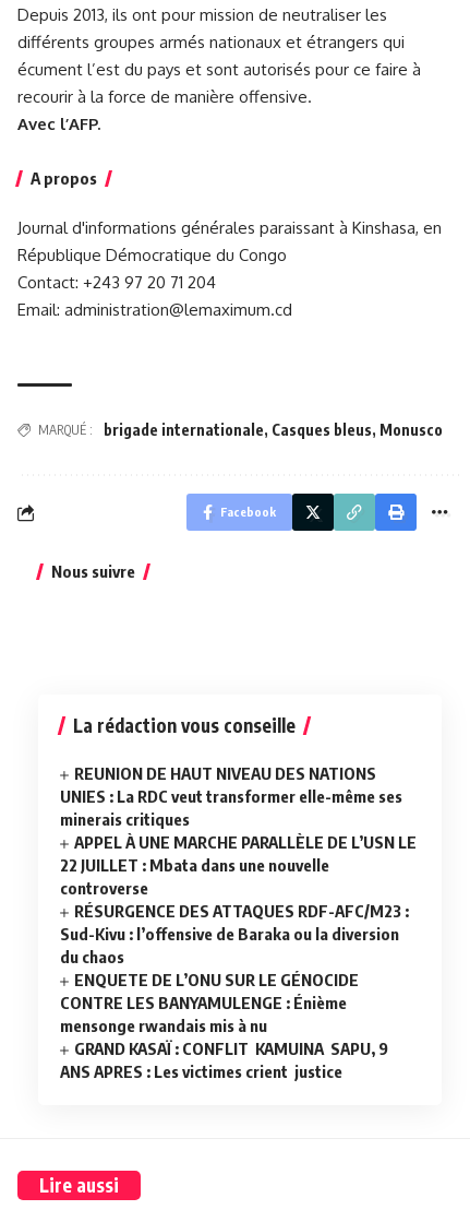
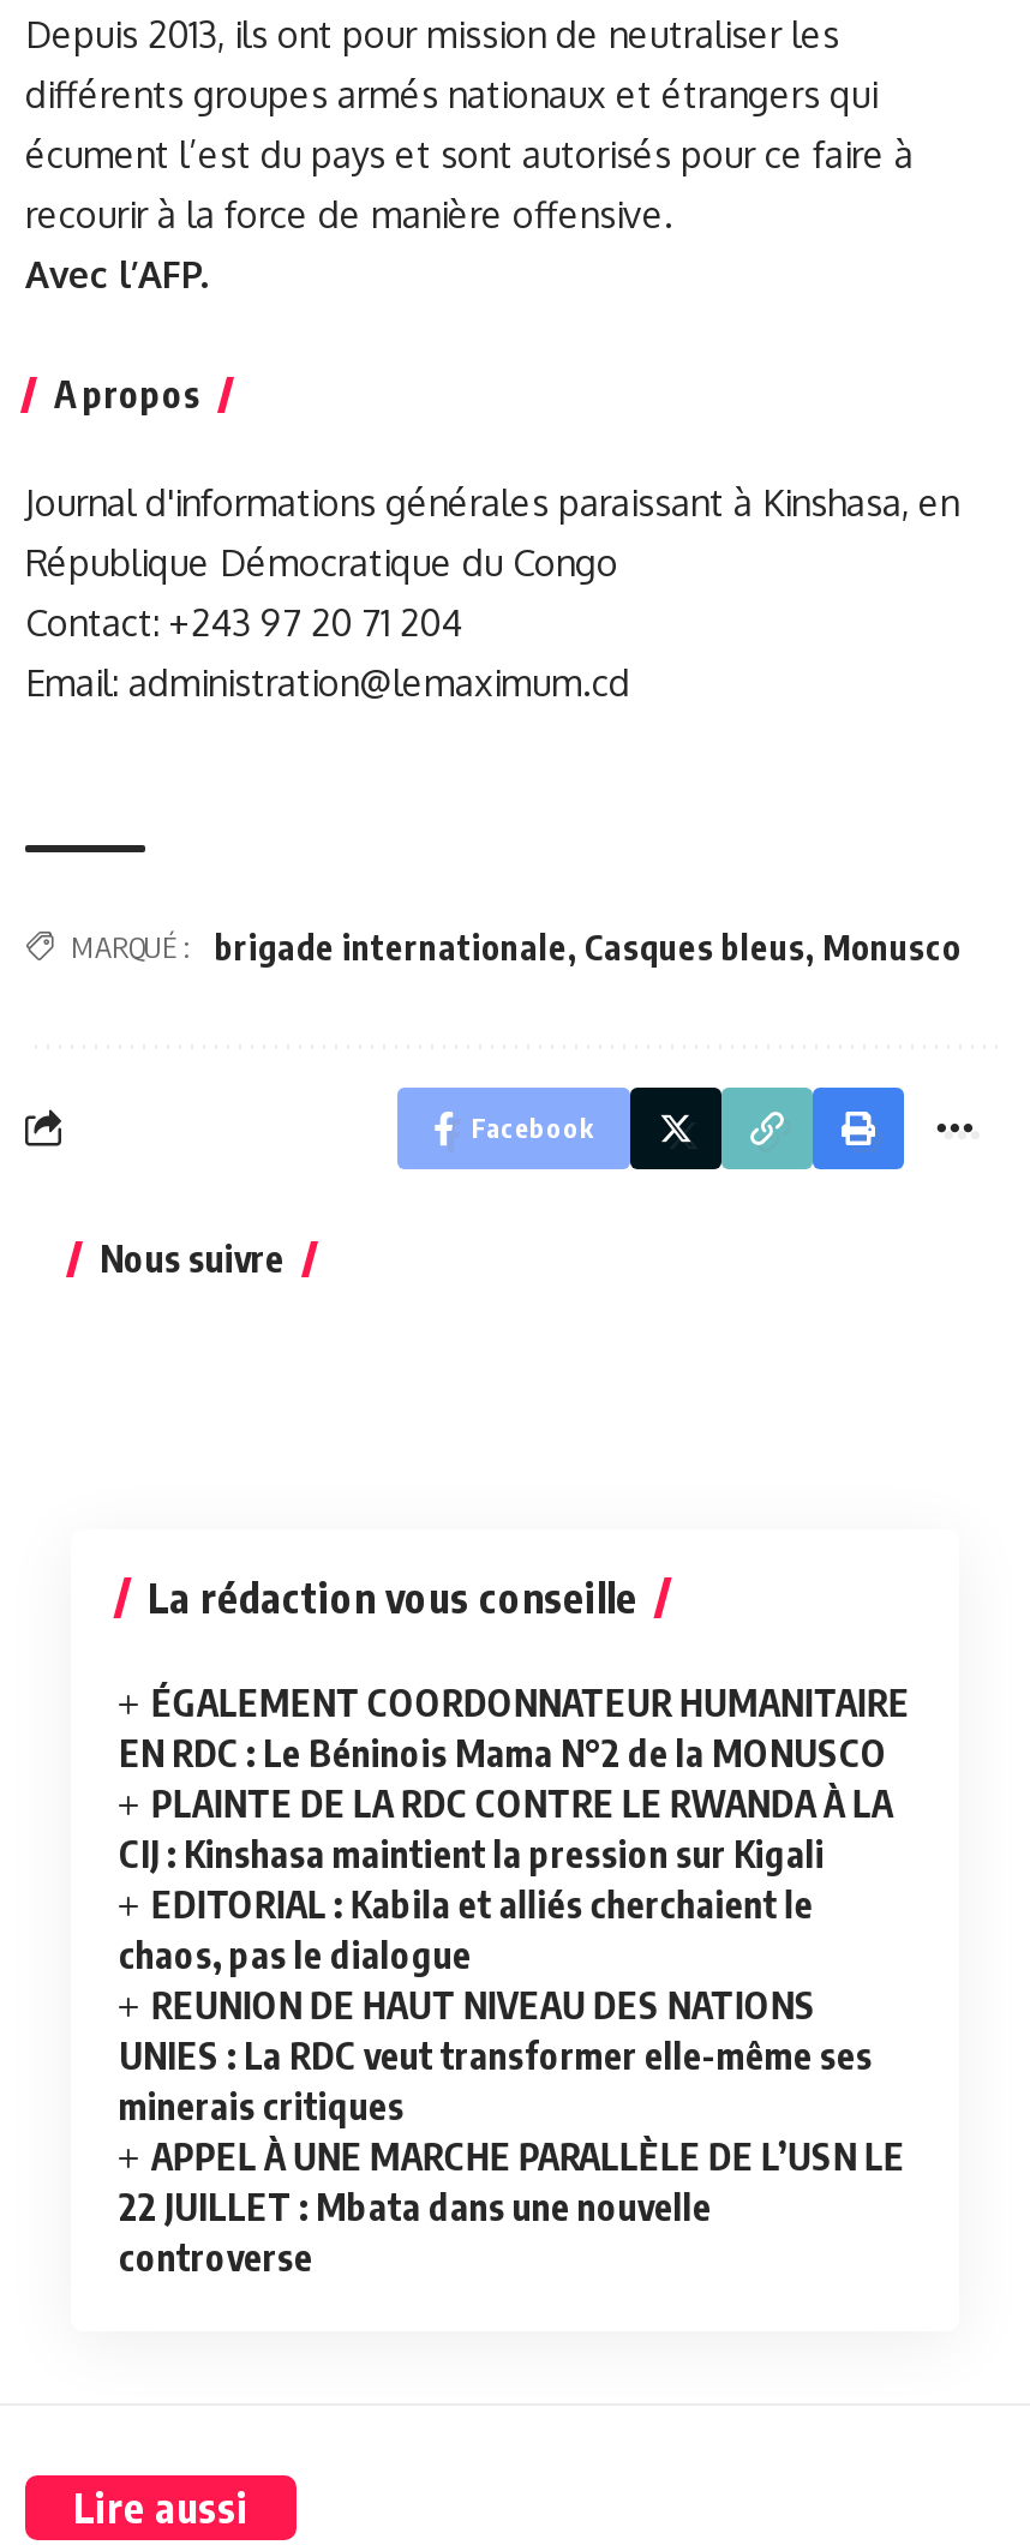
none -> [119,1679,910,1974] ÉGALEMENT COORDONNATEUR HUMANITAIRE | EN RDC : Le Béninois Mama N°2 de la MONUSCO | PLAINTE DE LA RDC CONTRE LE RWANDA À LA | CIJ : Kinshasa maintient la pression sur Kigali | EDITORIAL : Kabila et alliés cherchaient le | chaos, pas le dialogue
moved [60,764,417,898] -> [119,1981,905,2277]: REUNION DE HAUT NIVEAU DES NATIONS | UNIES : La RDC veut transformer elle-même ses | minerais critiques | APPEL À UNE MARCHE PARALLÈLE DE L’USN LE | 22 JUILLET : Mbata dans une nouvelle | controverse
[60,901,409,1081] RÉSURGENCE DES ATTAQUES RDF-AFC/M23 : | Sud-Kivu : l’offensive de Baraka ou la diversion | du chaos | ENQUETE DE L’ONU SUR LE GÉNOCIDE | CONTRE LES BANYAMULENGE : Énième | mensonge rwandais mis à nu | GRAND KASAÏ : CONFLIT KAMUINA SAPU, 9 | ANS APRES : Les victimes crient justice -> none

